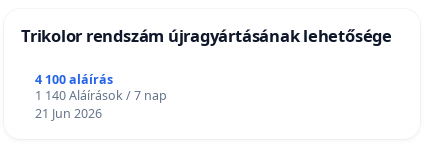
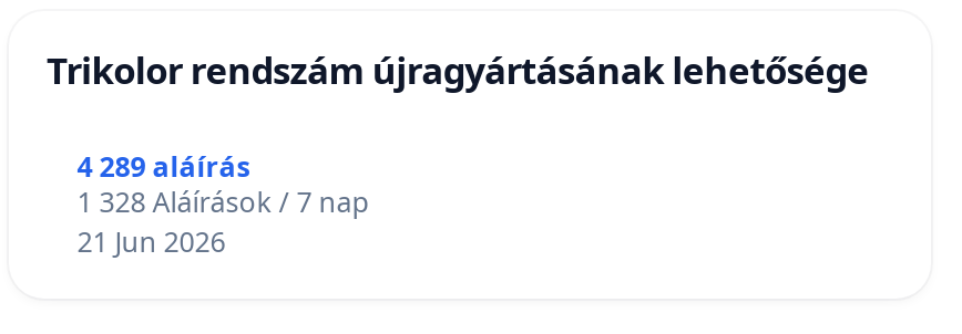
[35,71,113,88] 4 100 aláírás -> [77,148,250,185] 4 289 aláírás
[35,87,167,104] 1 140 Aláírások / 7 nap -> [77,183,370,221] 1 328 Aláírások / 7 nap

